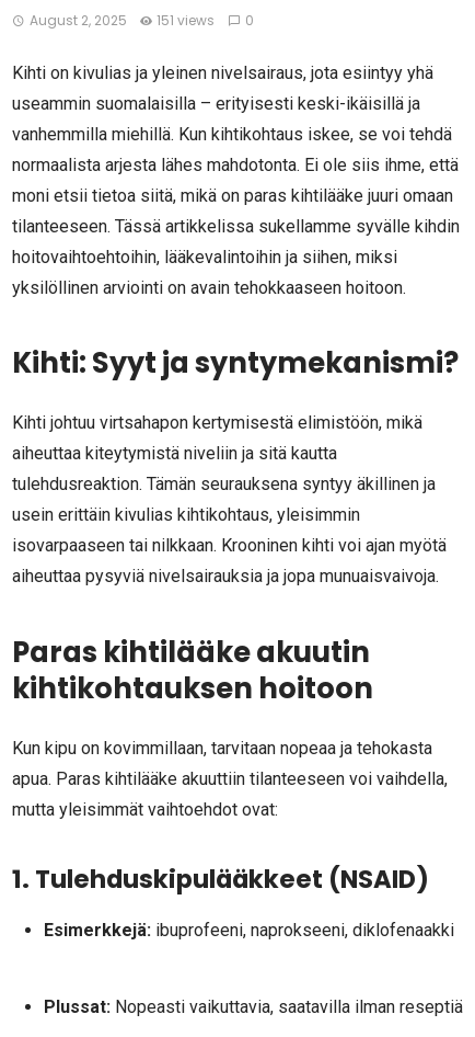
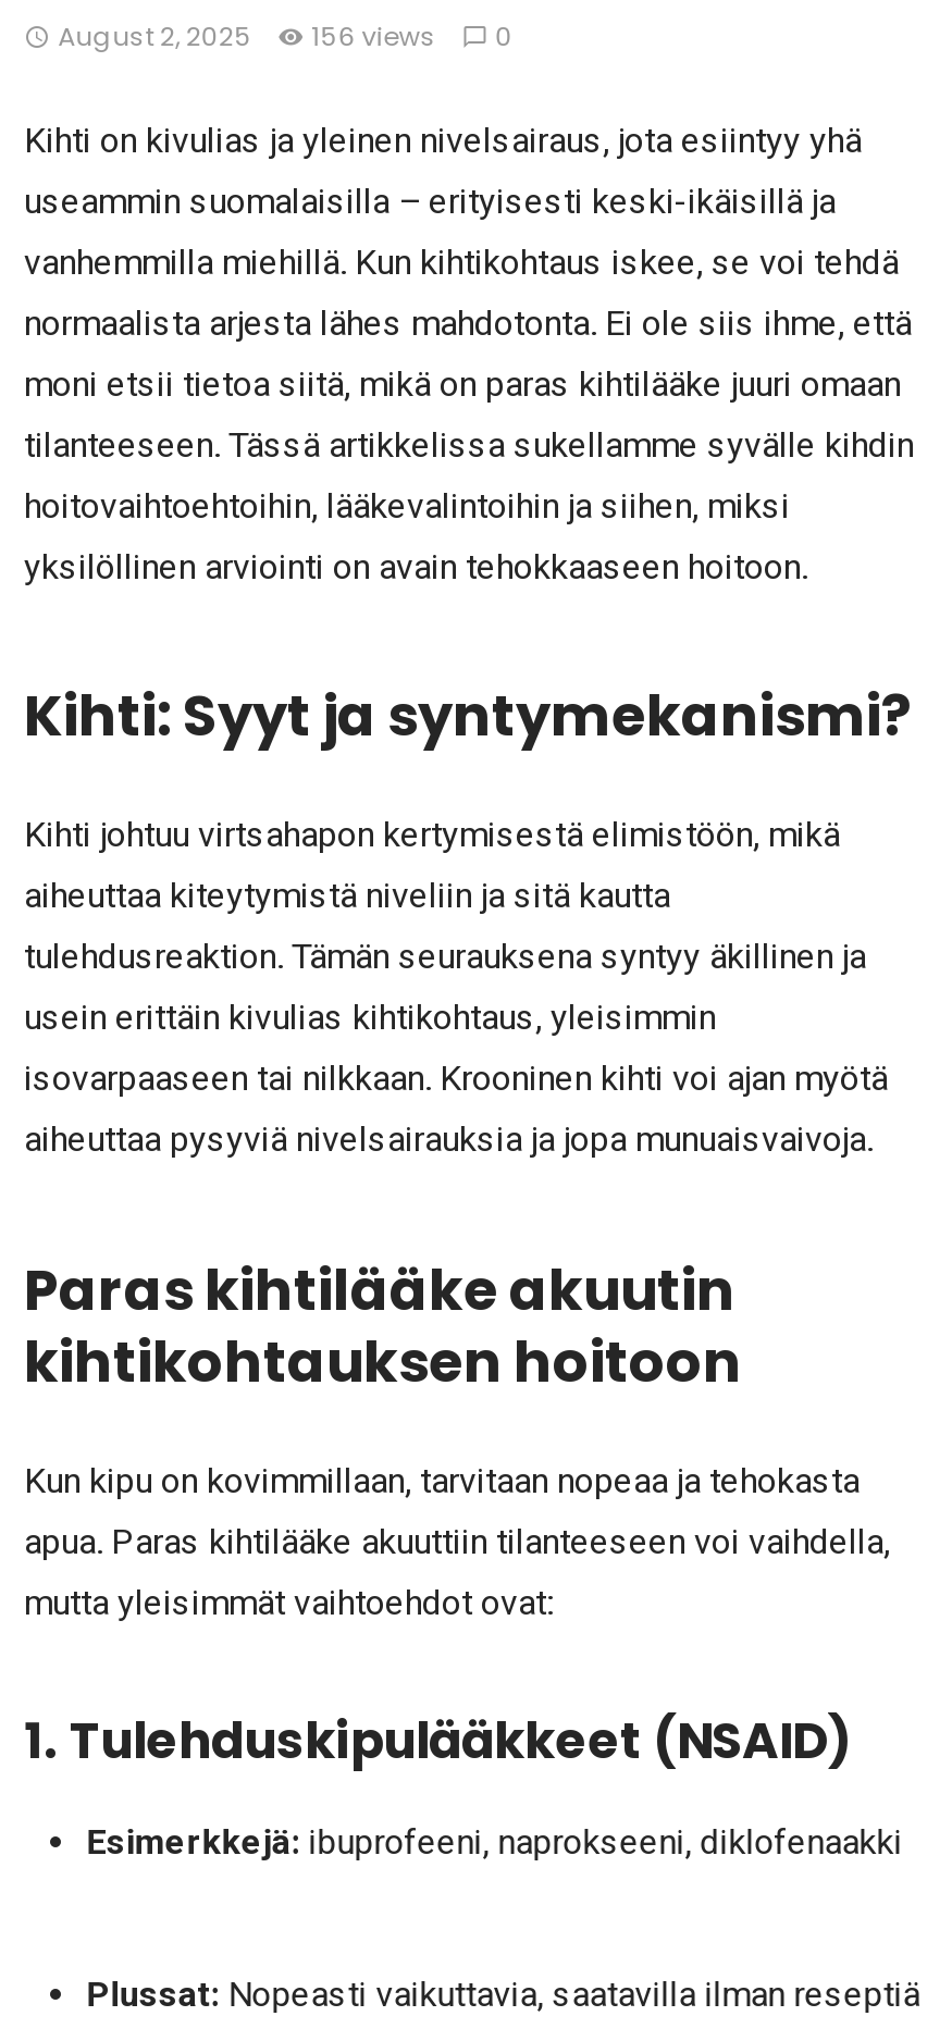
[29,11,254,30] August 2, 2025 151 views 0 -> [58,17,513,54] August 2, 2025 156 views 0

